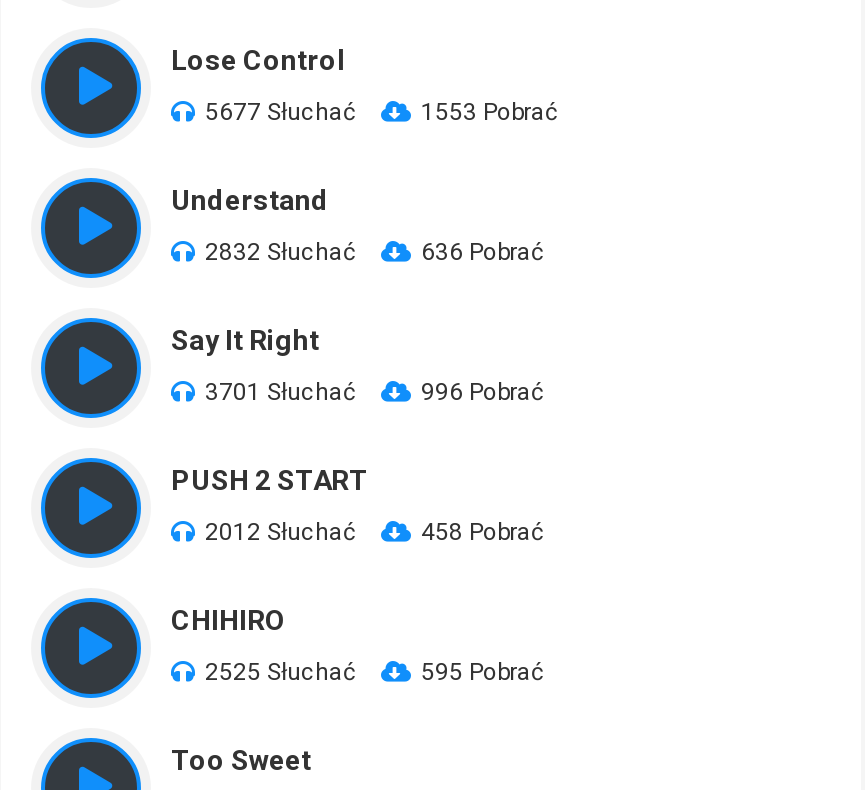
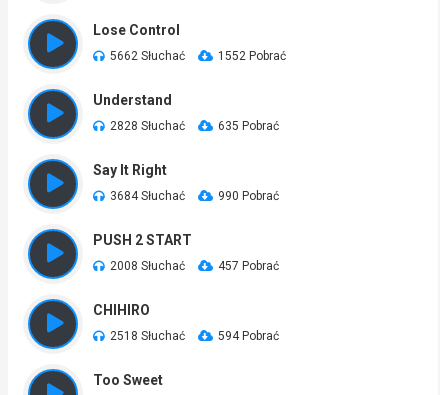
[205,98,355,126] 5677 Słuchać -> [110,49,185,63] 5662 Słuchać
[421,98,557,126] 1553 Pobrać -> [218,49,286,63] 1552 Pobrać
[205,238,355,266] 2832 Słuchać -> [110,119,185,133] 2828 Słuchać
[421,238,543,266] 636 Pobrać -> [218,119,279,133] 635 Pobrać
[205,378,355,406] 3701 Słuchać -> [110,189,185,203] 3684 Słuchać
[421,378,543,406] 996 Pobrać -> [218,189,279,203] 990 Pobrać
[205,518,355,546] 2012 Słuchać -> [110,259,185,273] 2008 Słuchać
[421,518,543,546] 458 Pobrać -> [218,259,279,273] 457 Pobrać
[205,658,355,686] 2525 Słuchać -> [110,329,185,343] 2518 Słuchać
[421,658,543,686] 595 Pobrać -> [218,329,279,343] 594 Pobrać

